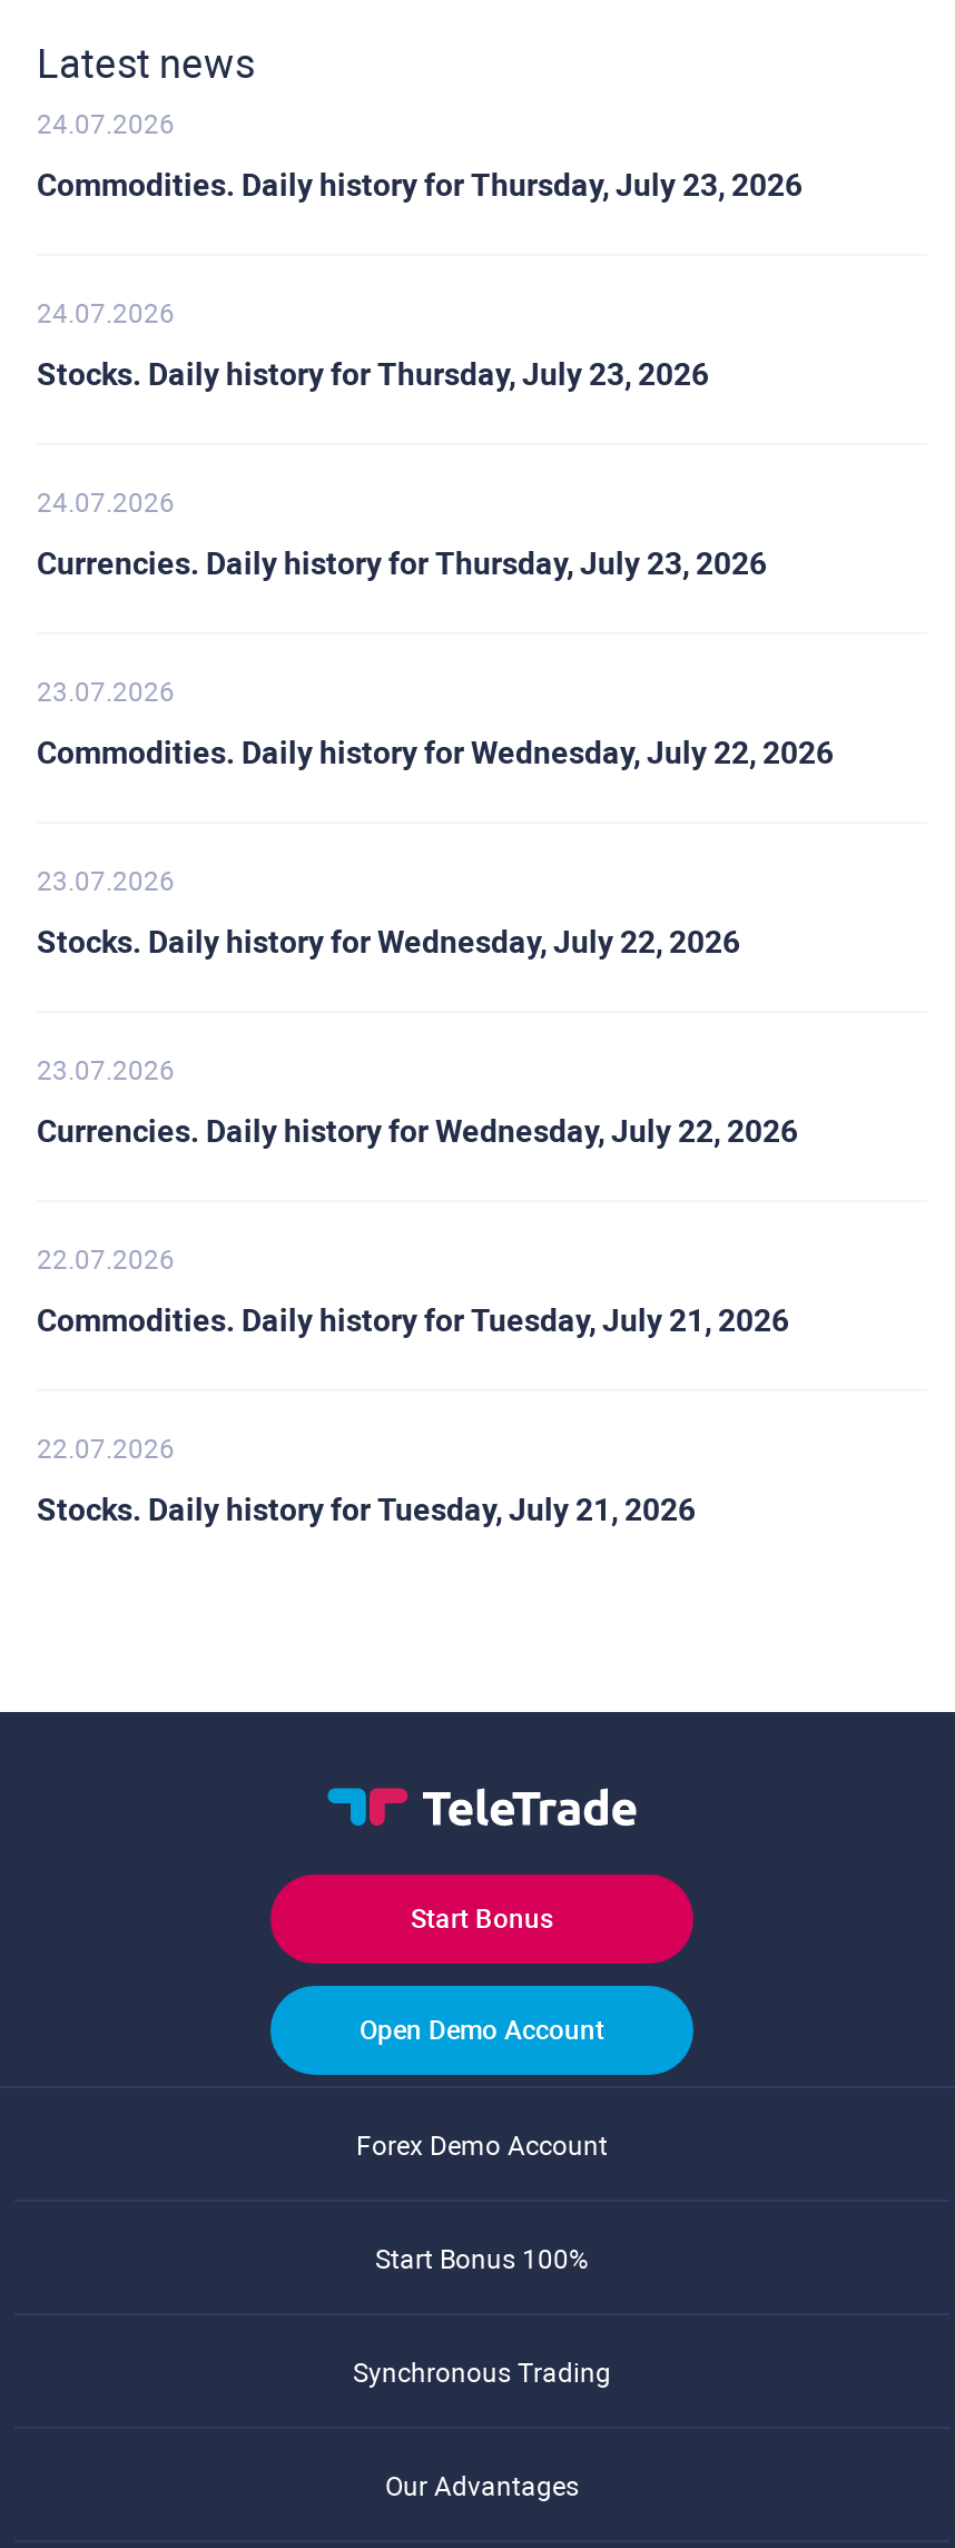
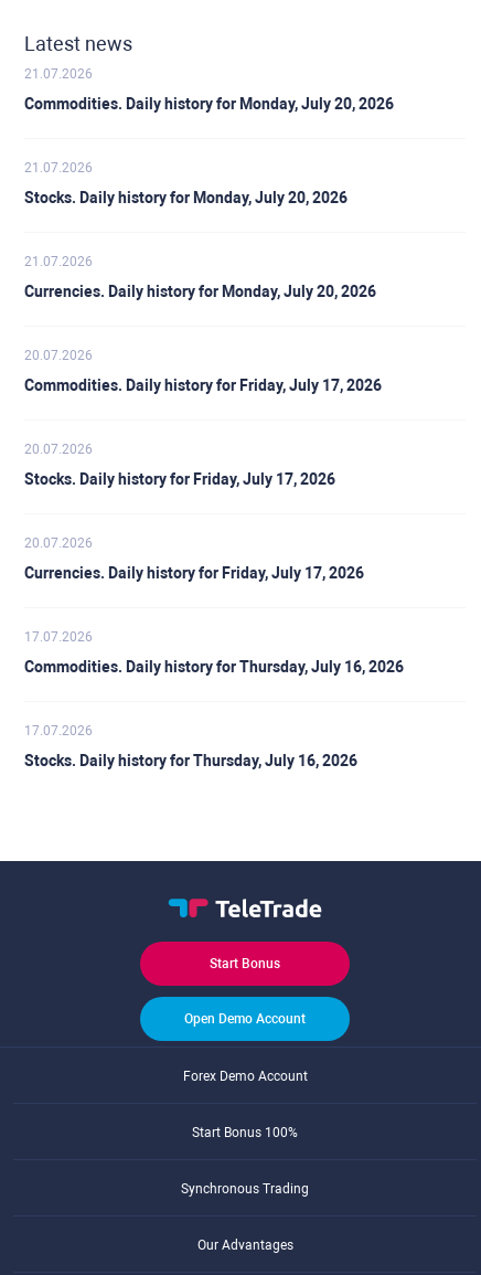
[37,109,175,140] 24.07.2026 -> [24,66,93,82] 21.07.2026
[37,167,803,203] Commodities. Daily history for Thursday, July 23, 2026 -> [24,95,394,113] Commodities. Daily history for Monday, July 20, 2026
[37,298,175,329] 24.07.2026 -> [24,160,93,176] 21.07.2026
[37,356,709,392] Stocks. Daily history for Thursday, July 23, 2026 -> [24,189,348,206] Stocks. Daily history for Monday, July 20, 2026
[37,488,175,519] 24.07.2026 -> [24,254,93,269] 21.07.2026
[37,545,767,581] Currencies. Daily history for Thursday, July 23, 2026 -> [24,283,376,300] Currencies. Daily history for Monday, July 20, 2026
[37,677,175,708] 23.07.2026 -> [24,348,93,363] 20.07.2026
[37,735,834,770] Commodities. Daily history for Wednesday, July 22, 2026 -> [24,376,382,394] Commodities. Daily history for Friday, July 17, 2026
[37,866,175,897] 23.07.2026 -> [24,442,93,457] 20.07.2026
[37,924,740,960] Stocks. Daily history for Wednesday, July 22, 2026 -> [24,470,335,488] Stocks. Daily history for Friday, July 17, 2026
[37,1055,175,1086] 23.07.2026 -> [24,535,93,551] 20.07.2026
[37,1113,798,1149] Currencies. Daily history for Wednesday, July 22, 2026 -> [24,564,364,582] Currencies. Daily history for Friday, July 17, 2026
[37,1245,175,1276] 22.07.2026 -> [24,629,93,645] 17.07.2026
[37,1302,789,1338] Commodities. Daily history for Tuesday, July 21, 2026 -> [24,658,404,676] Commodities. Daily history for Thursday, July 16, 2026
[37,1434,175,1465] 22.07.2026 -> [24,723,93,739] 17.07.2026
[37,1492,696,1527] Stocks. Daily history for Tuesday, July 21, 2026 -> [24,752,357,769] Stocks. Daily history for Thursday, July 16, 2026

